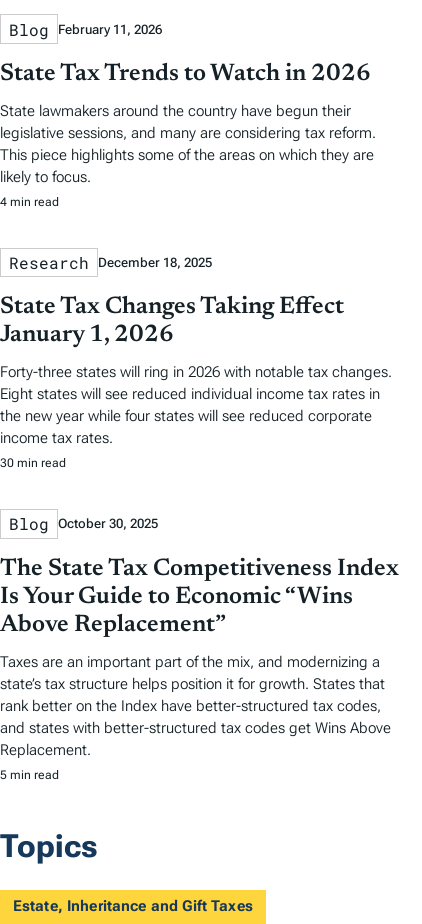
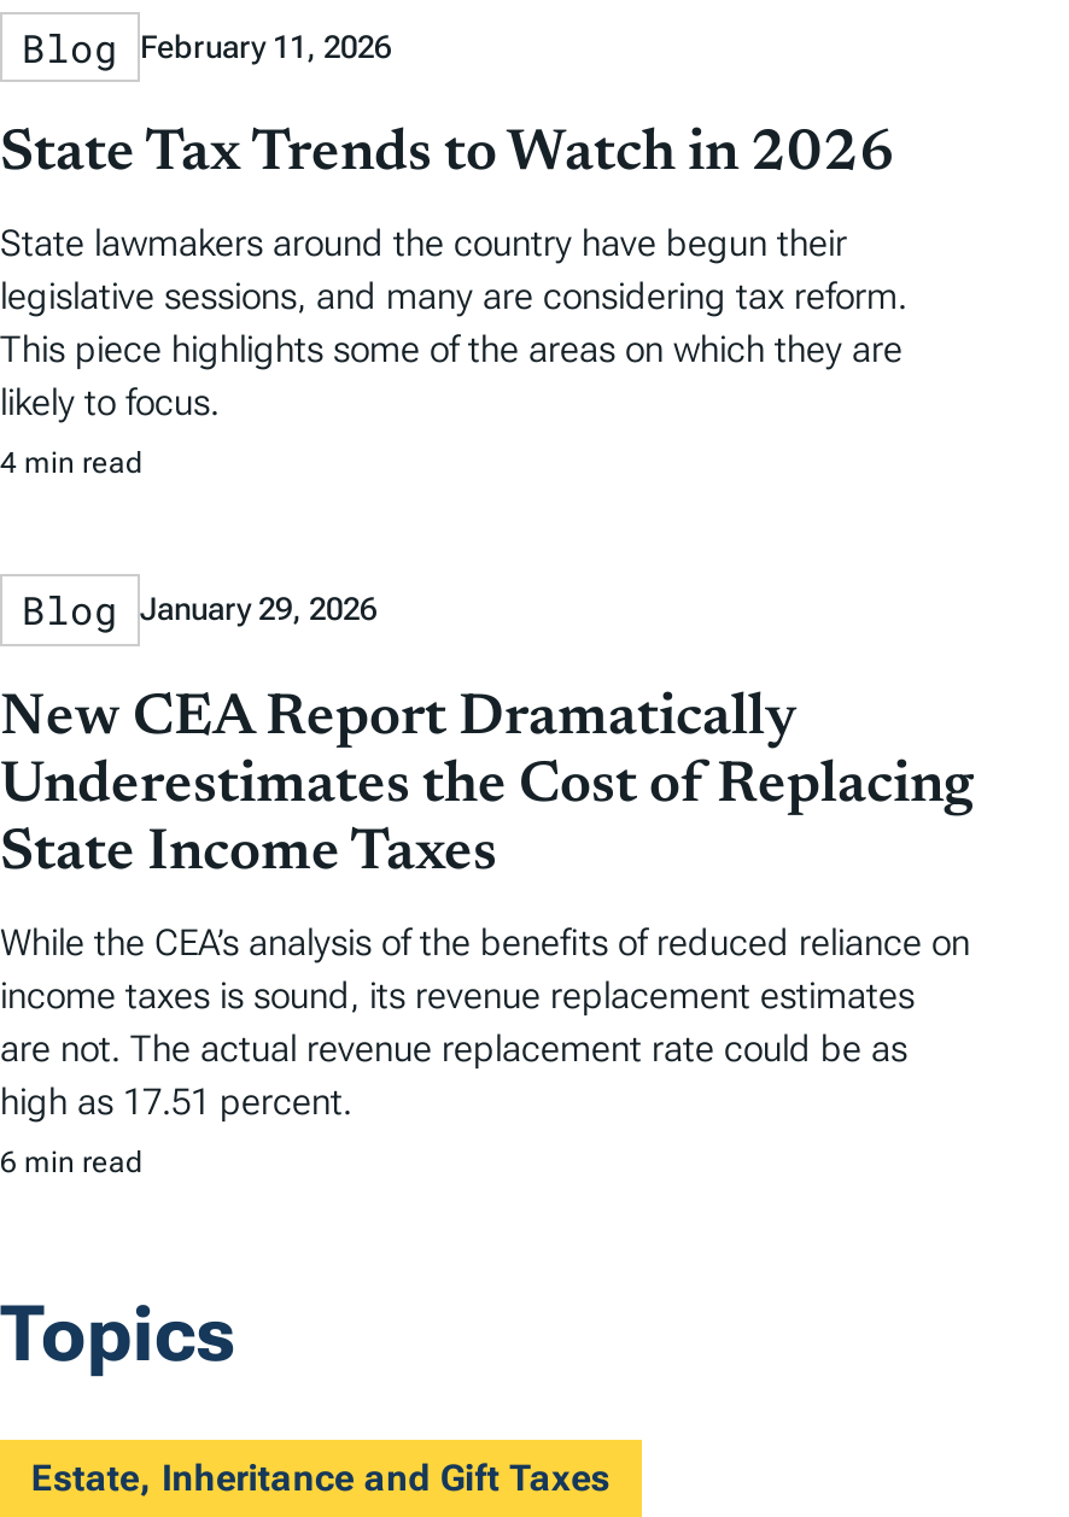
[0,252,399,781] Research December 18, 2025 | State Tax Changes Taking Effect | January 1, 2026 | Forty-three states will ring in 2026 with notable tax changes. | Eight states will see reduced individual income tax rates in | the new year while four states will see reduced corporate | income tax rates. | 30 min read | Blog October 30, 2025 | The State Tax Competitiveness Index | Is Your Guide to Economic “Wins | Above Replacement” | Taxes are an important part of the mix, and modernizing a | state’s tax structure helps position it for growth. States that | rank better on the Index have better-structured tax codes, | and states with better-structured tax codes get Wins Above | Replacement. | 5 min read -> [0,585,972,1179] Blog January 29, 2026 | New CEA Report Dramatically | Underestimates the Cost of Replacing | State Income Taxes | While the CEA’s analysis of the benefits of reduced reliance on | income taxes is sound, its revenue replacement estimates | are not. The actual revenue replacement rate could be as | high as 17.51 percent. | 6 min read

